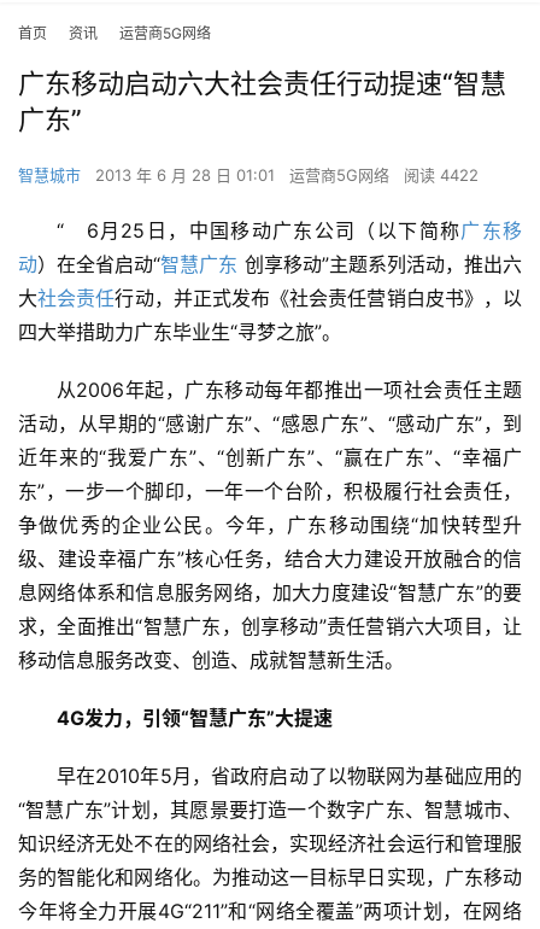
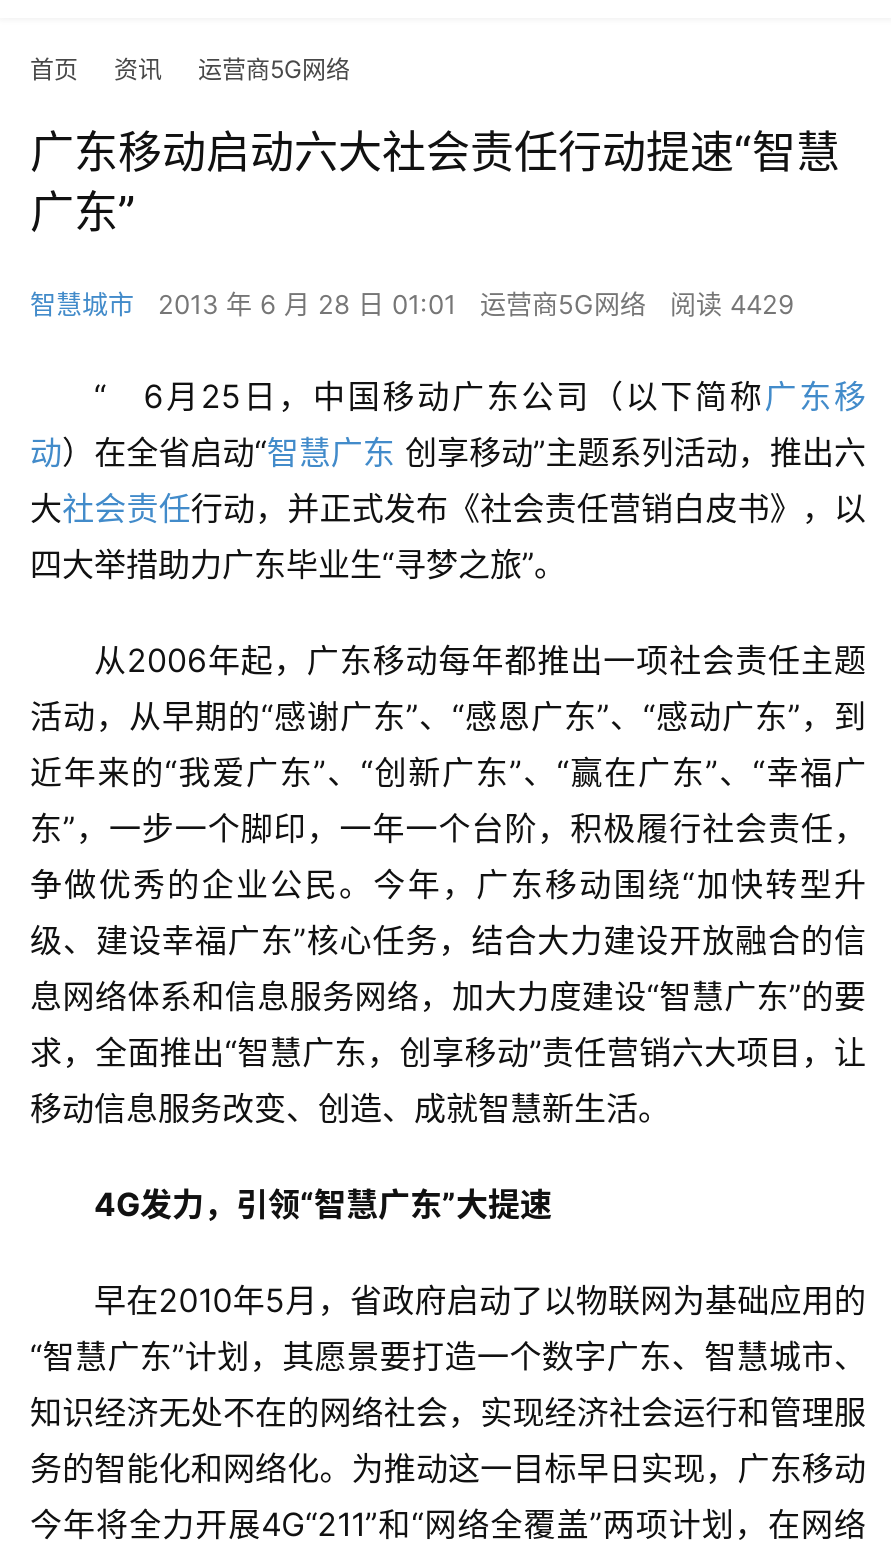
[18,166,479,185] 智慧城市 2013 年 6 月 28 日 01:01 运营商5G网络 阅读 4422 -> [30,288,794,320] 智慧城市 2013 年 6 月 28 日 01:01 运营商5G网络 阅读 4429

